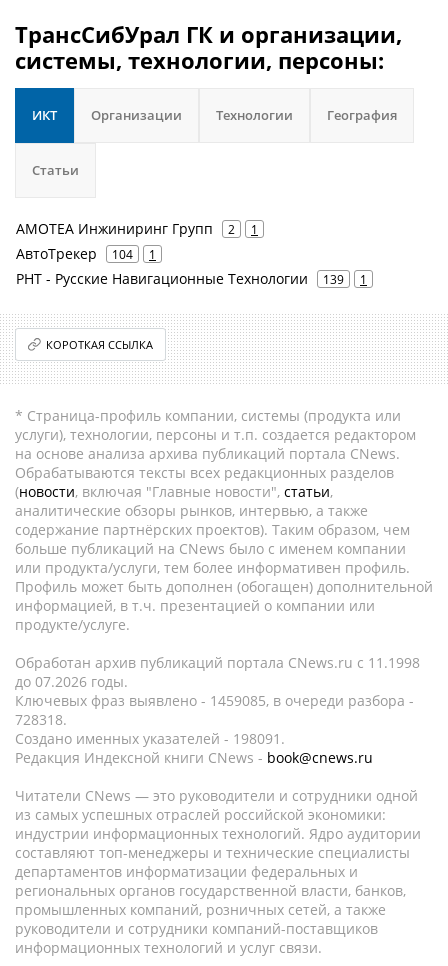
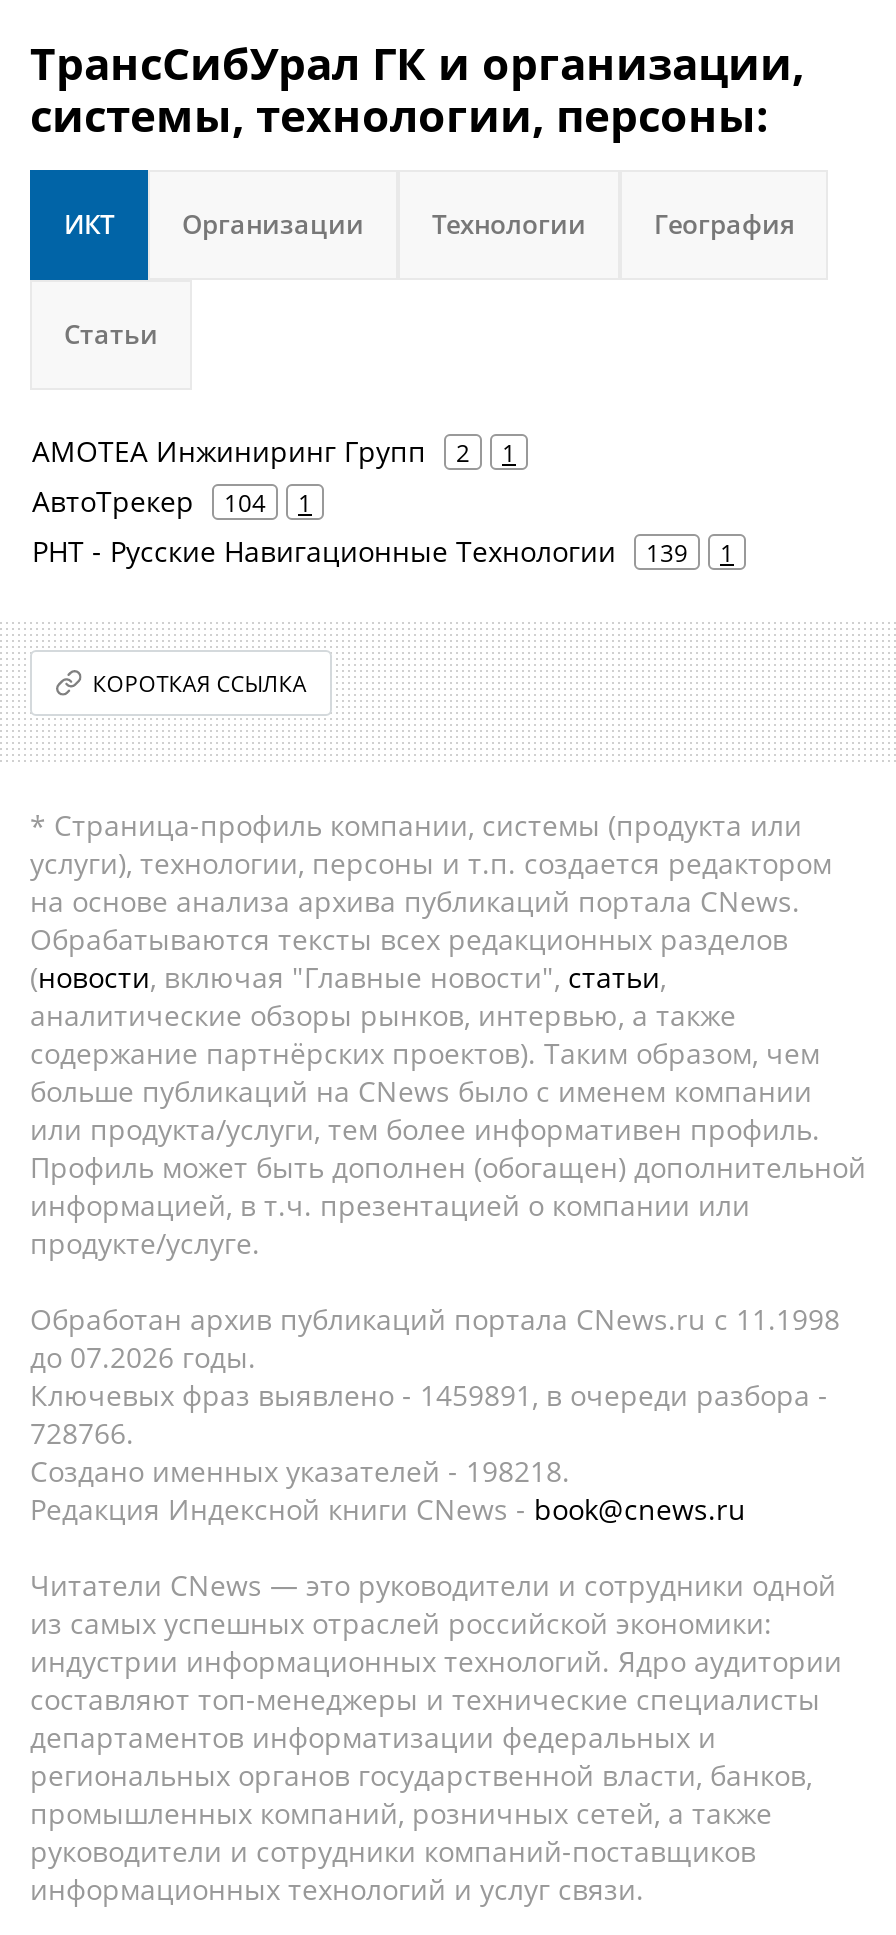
[15,691,414,710] Ключевых фраз выявлено - 1459085, в очереди разбора - -> [30,1376,828,1414] Ключевых фраз выявлено - 1459891, в очереди разбора -
[15,710,67,729] 728318. -> [30,1414,134,1452] 728766.
[15,729,285,748] Создано именных указателей - 198091. -> [30,1452,570,1490] Создано именных указателей - 198218.

